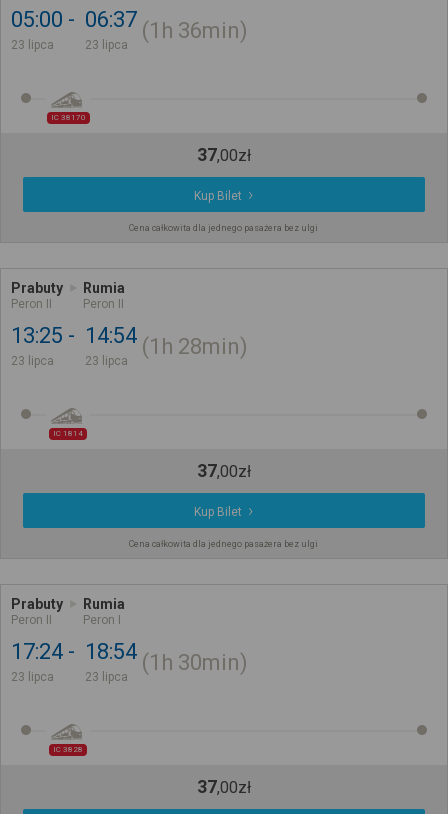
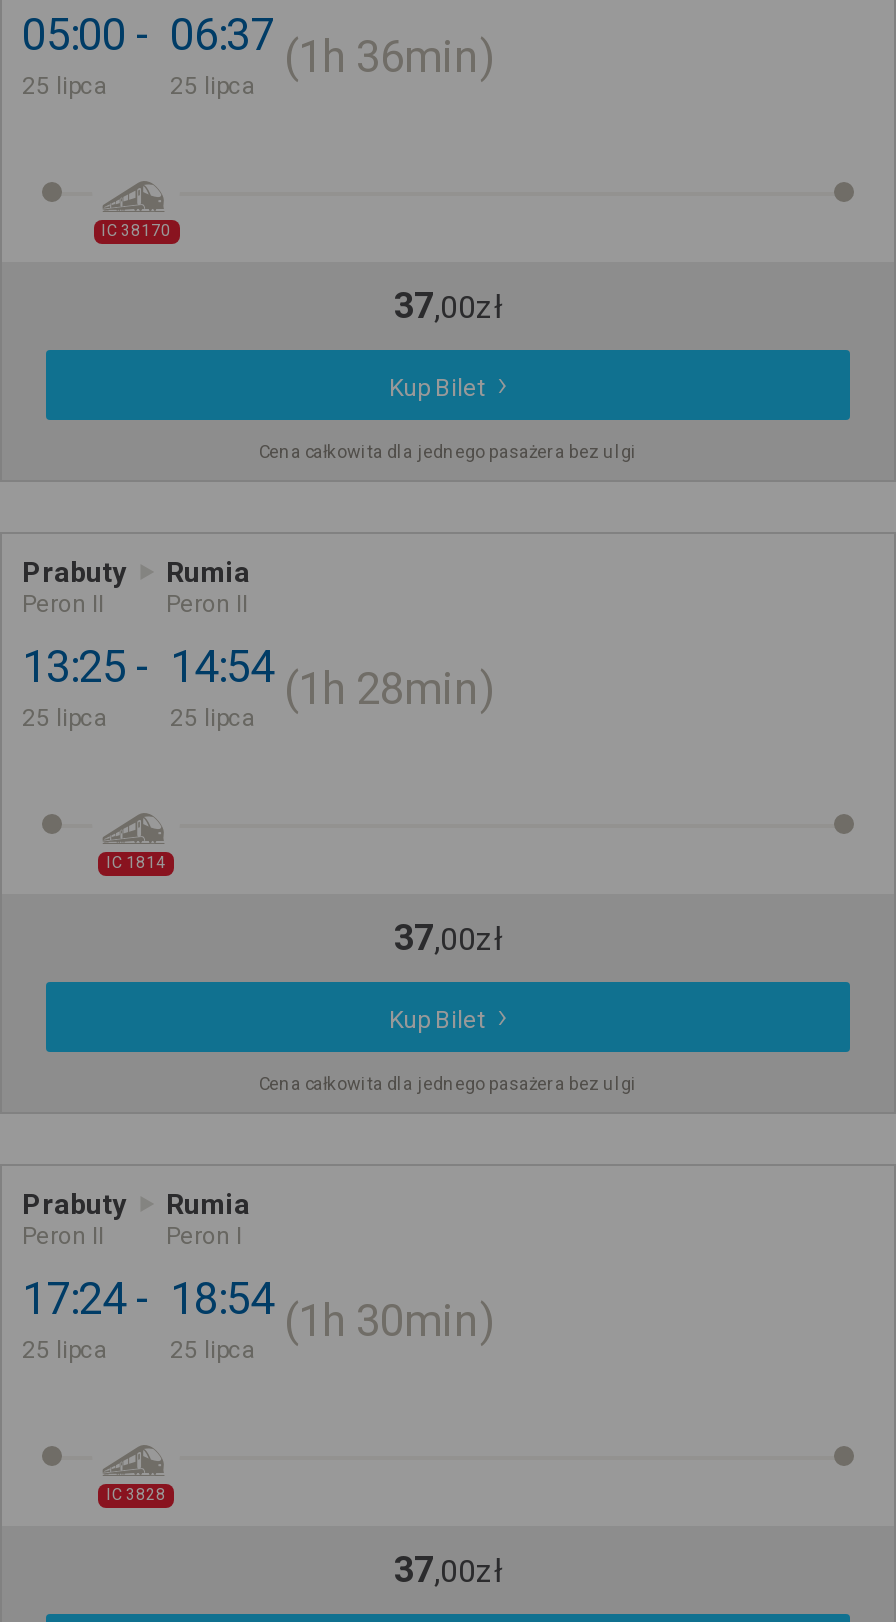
[11,38,54,52] 23 lipca -> [22,72,108,100] 25 lipca
[85,38,128,52] 23 lipca -> [170,72,256,100] 25 lipca
[11,354,54,368] 23 lipca -> [22,704,108,732] 25 lipca
[85,354,128,368] 23 lipca -> [170,704,256,732] 25 lipca
[11,670,54,684] 23 lipca -> [22,1336,108,1364] 25 lipca
[85,670,128,684] 23 lipca -> [170,1336,256,1364] 25 lipca

